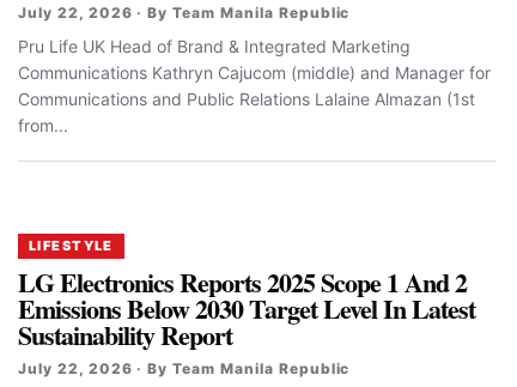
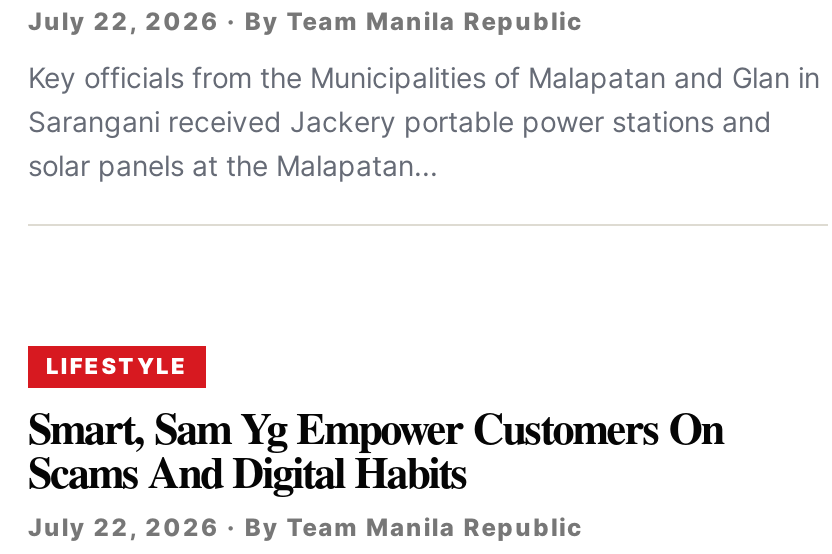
[18,36,491,135] Pru Life UK Head of Brand & Integrated Marketing | Communications Kathryn Cajucom (middle) and Manager for | Communications and Public Relations Lalaine Almazan (1st | from... -> [28,59,820,181] Key officials from the Municipalities of Malapatan and Glan in | Sarangani received Jackery portable power stations and | solar panels at the Malapatan...
[18,262,476,354] LG Electronics Reports 2025 Scope 1 And 2 | Emissions Below 2030 Target Level In Latest | Sustainability Report -> [28,393,723,503] Smart, Sam Yg Empower Customers On | Scams And Digital Habits

